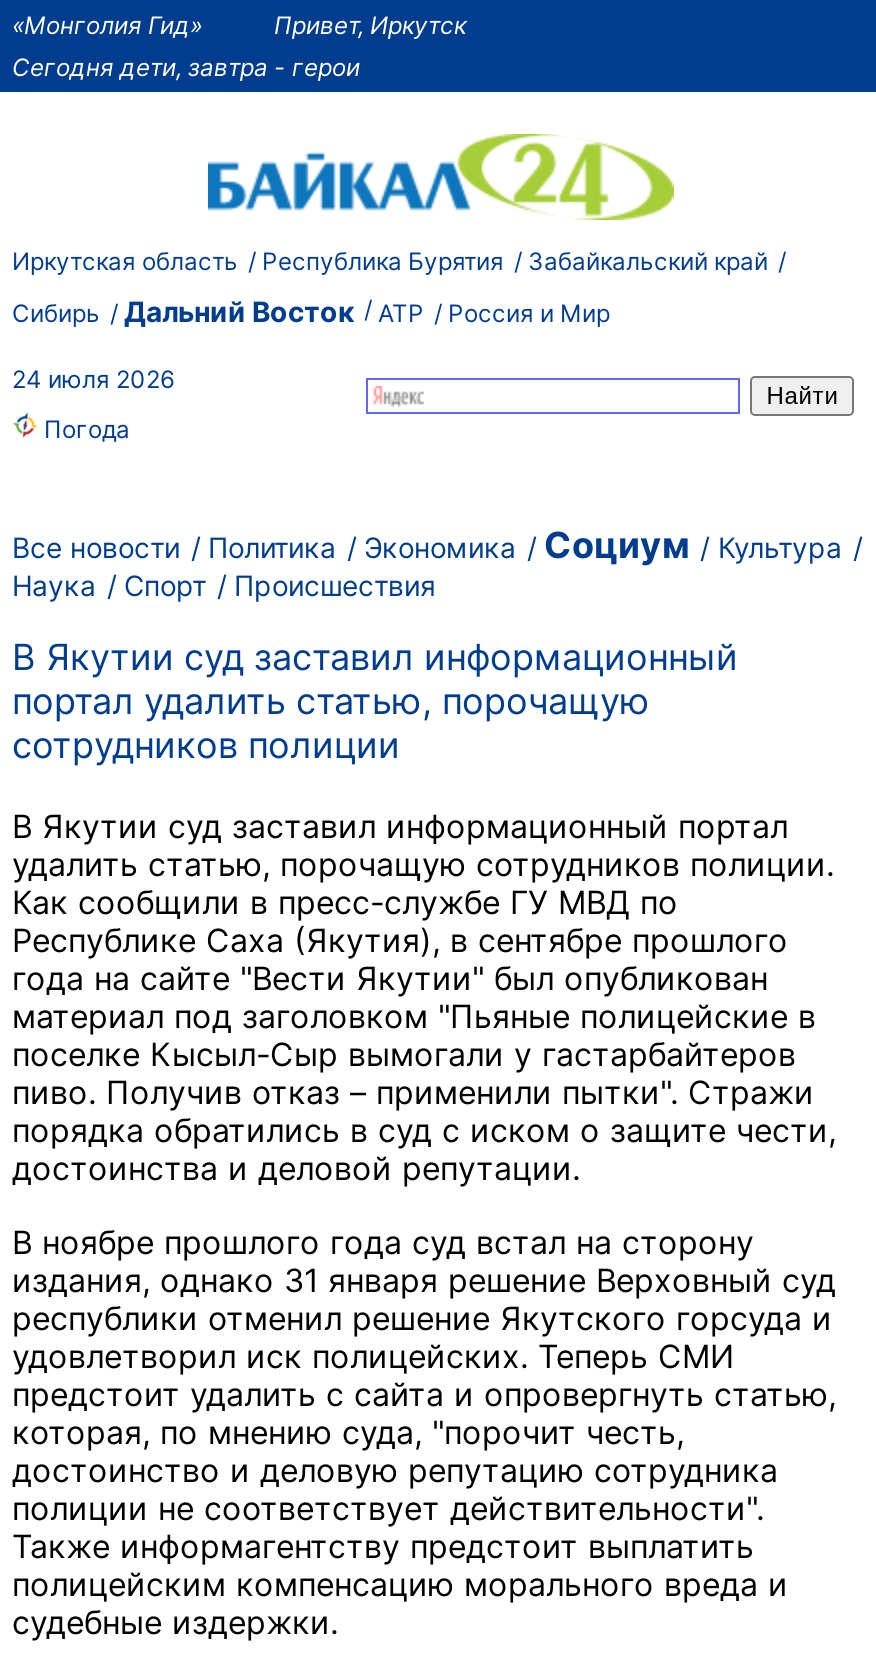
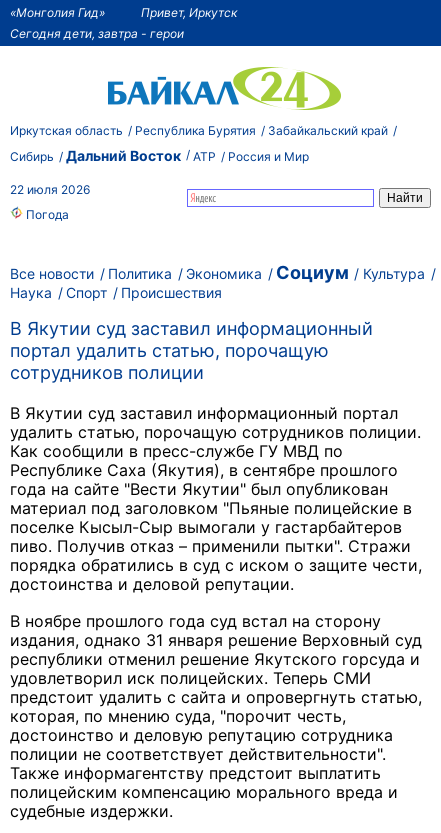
[12,364,174,394] 24 июля 2026 -> [10,182,90,197] 22 июля 2026

